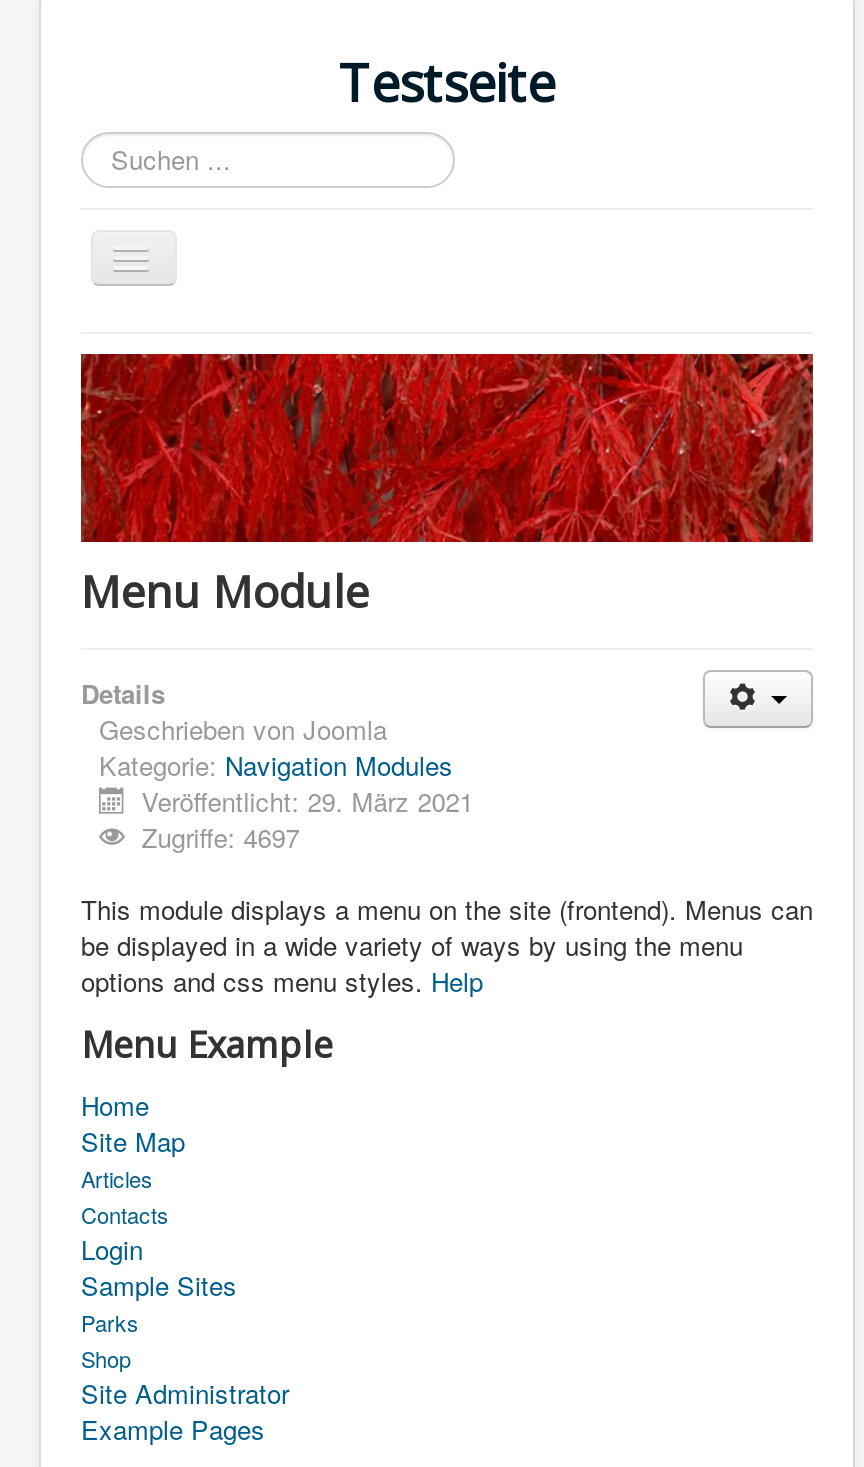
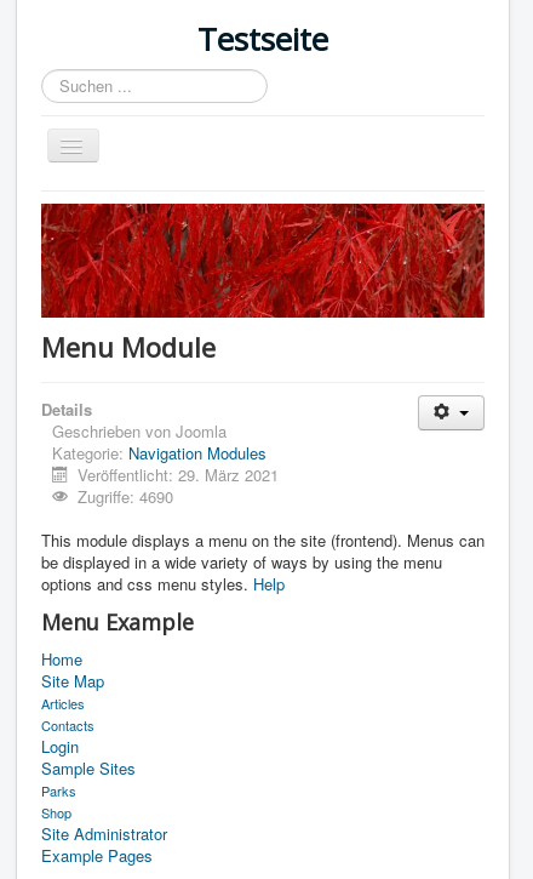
[141,818,299,856] Zugriffe: 4697 -> [78,485,173,508] Zugriffe: 4690

